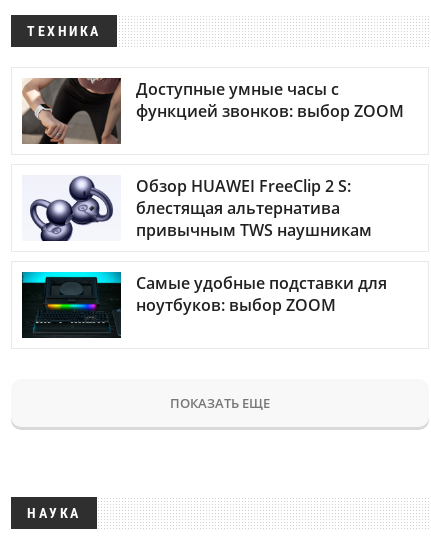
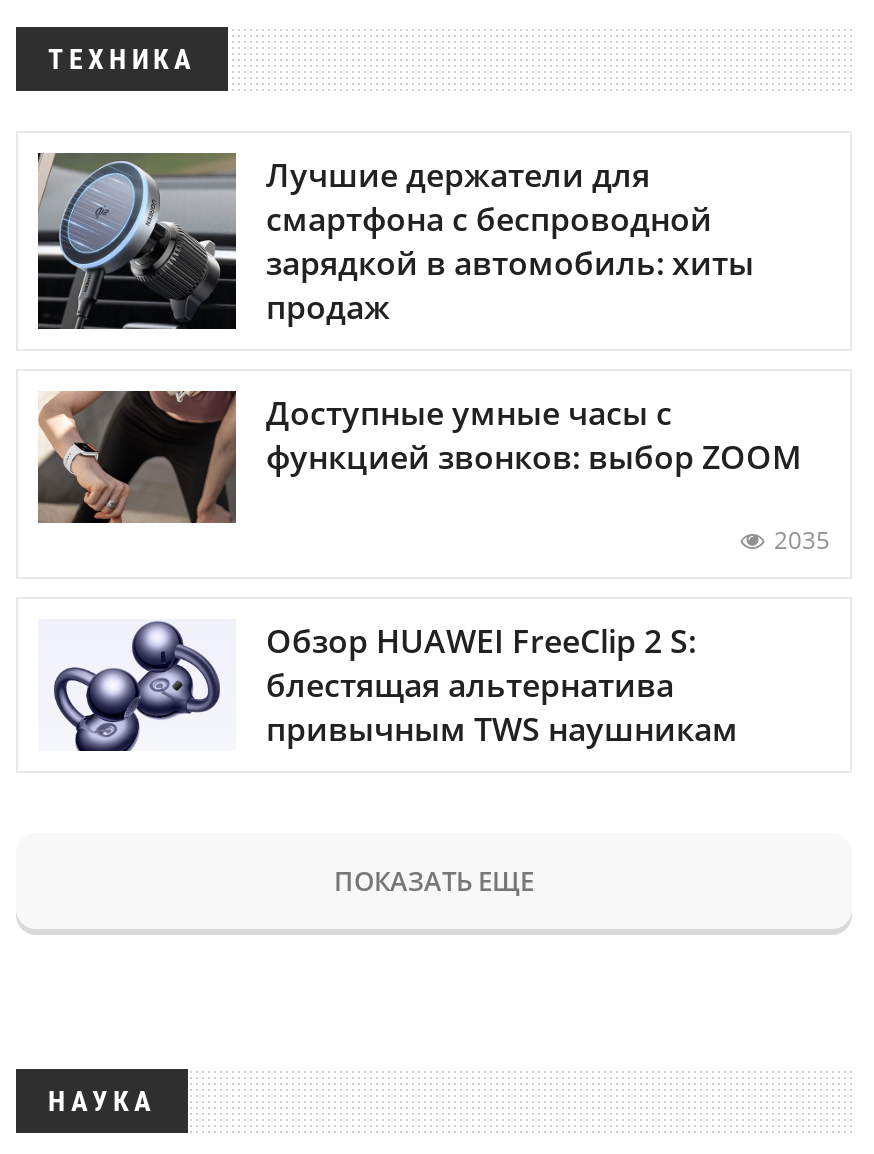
none -> [36,151,754,331] [image] | Лучшие держатели для | смартфона с беспроводной | зарядкой в автомобиль: хиты | продаж
moved [21,76,404,145] -> [36,387,802,525]: [image] | Доступные умные часы с | функцией звонков: выбор ZOOM
none -> [774,523,830,557] 2035
moved [28,175,372,242] -> [50,619,738,753]: [image] | Обзор HUAWEI FreeClip 2 S: | блестящая альтернатива | привычным TWS наушникам
[21,271,387,339] [image] | Самые удобные подставки для | ноутбуков: выбор ZOOM -> none

